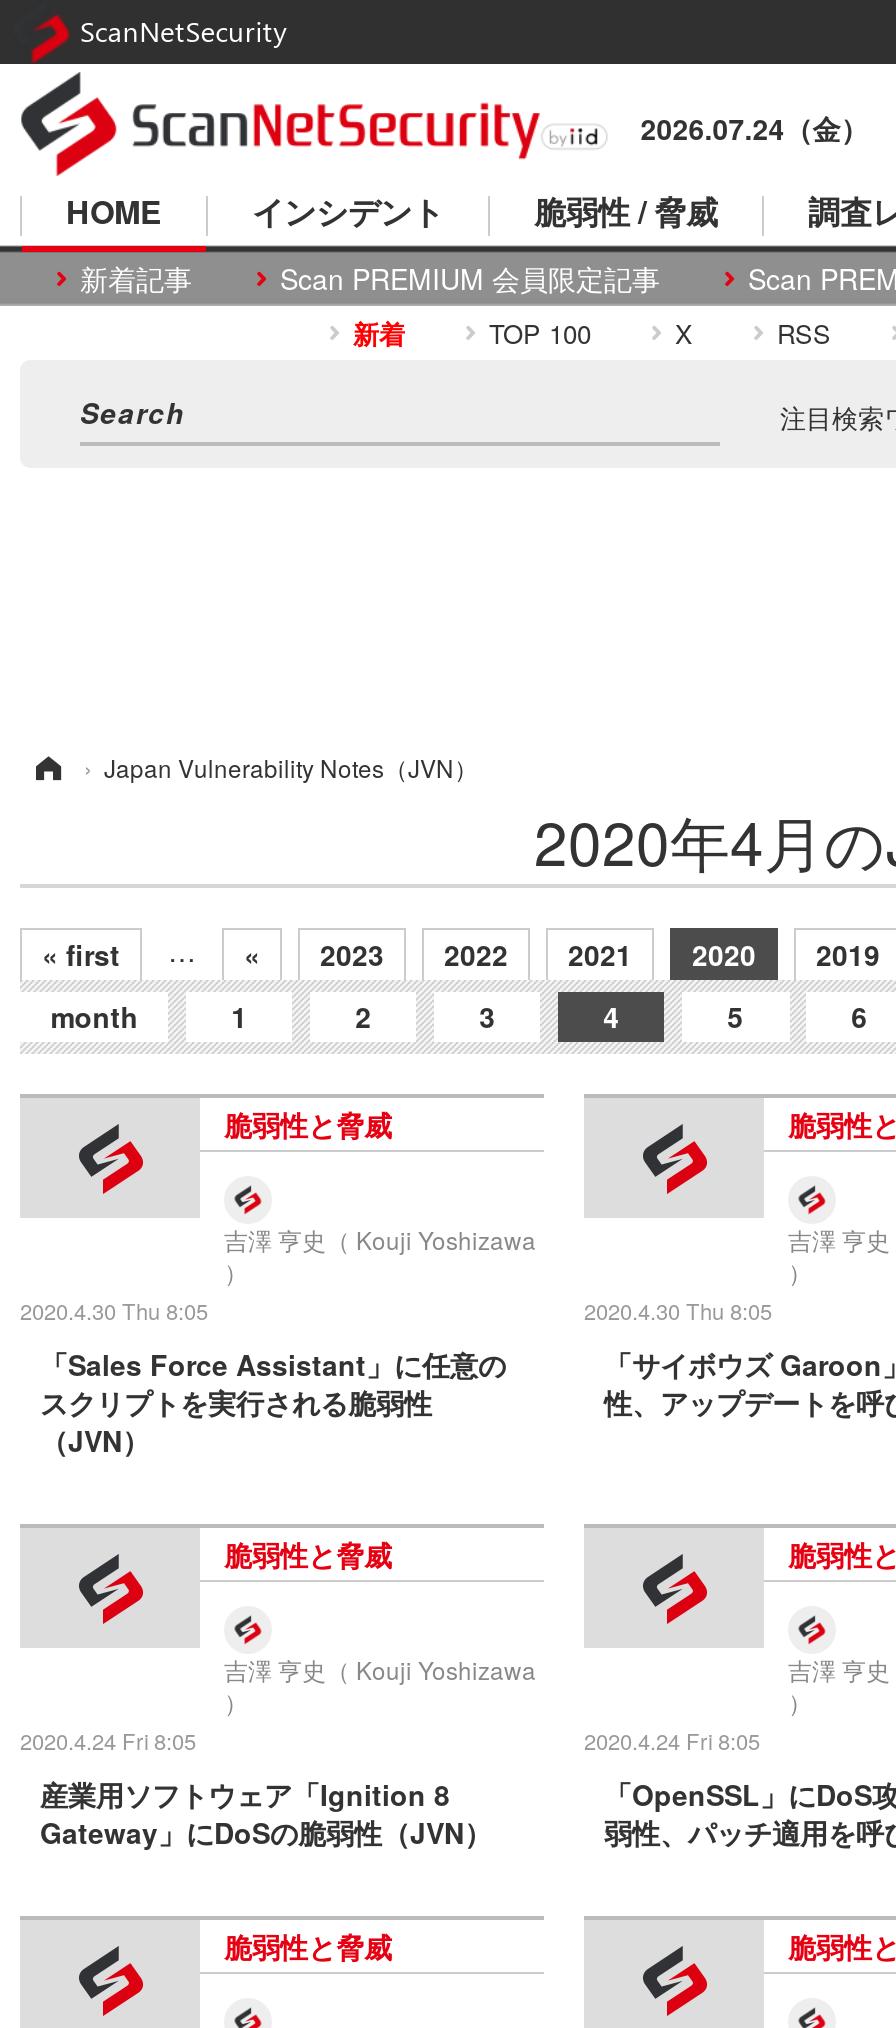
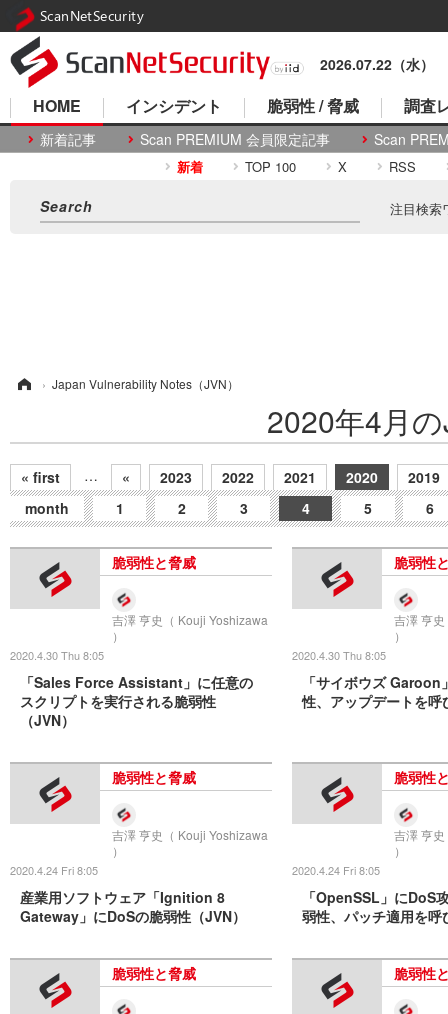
[641,108,869,148] 2026.07.24（金） -> [320,54,434,74] 2026.07.22（水）

